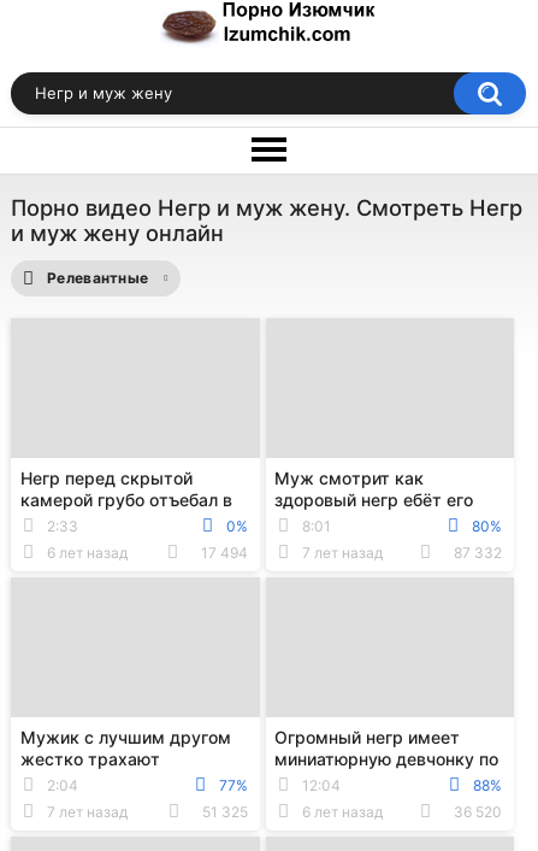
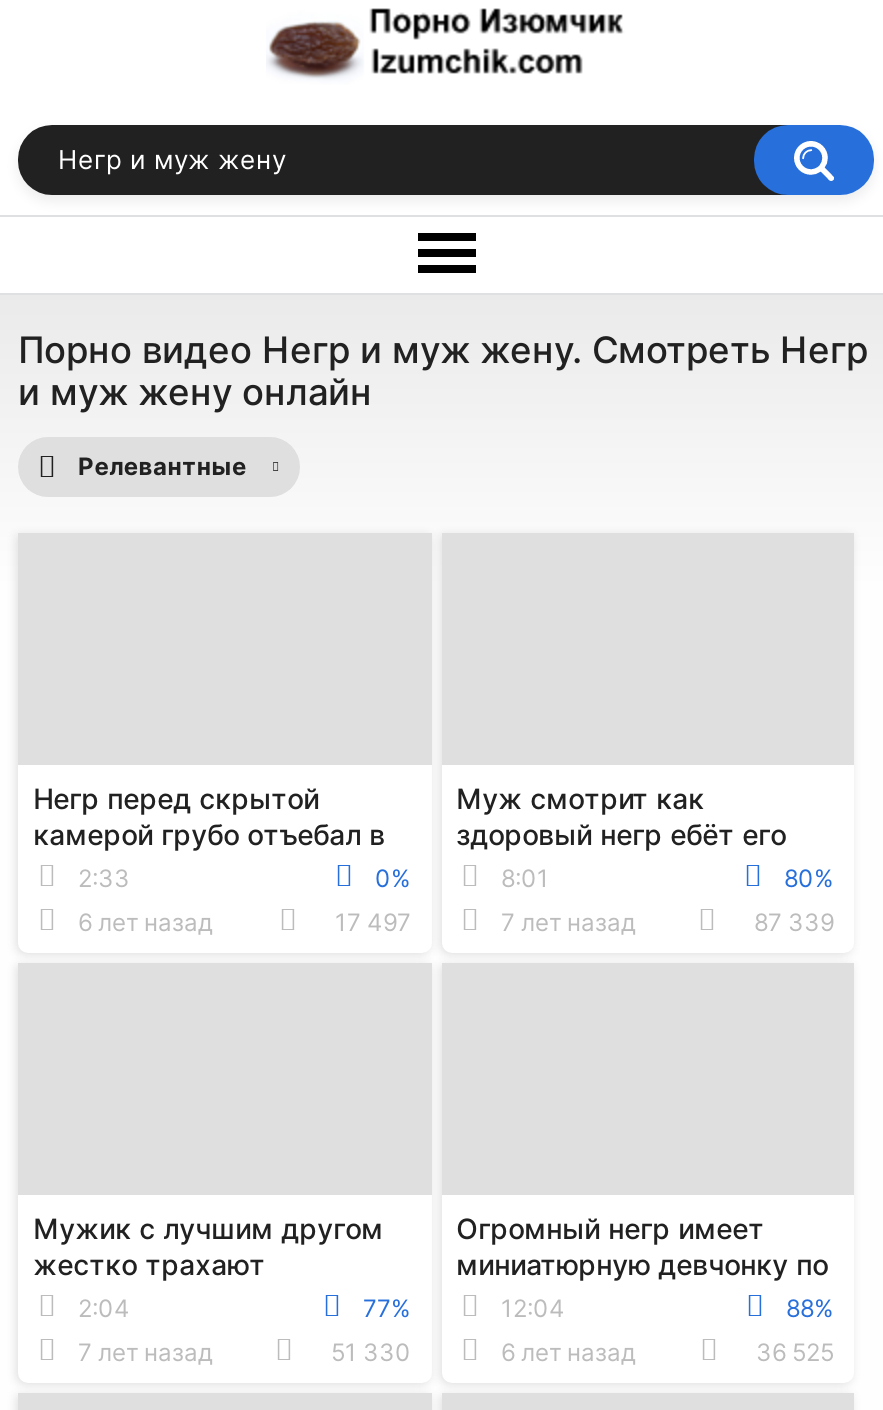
[200,544,247,562] 17 494 -> [335,907,411,937] 17 497
[454,544,502,562] 87 332 -> [754,907,834,937] 87 339
[202,803,247,821] 51 325 -> [331,1337,411,1367] 51 330
[454,803,502,821] 36 520 -> [756,1337,834,1367] 36 525

